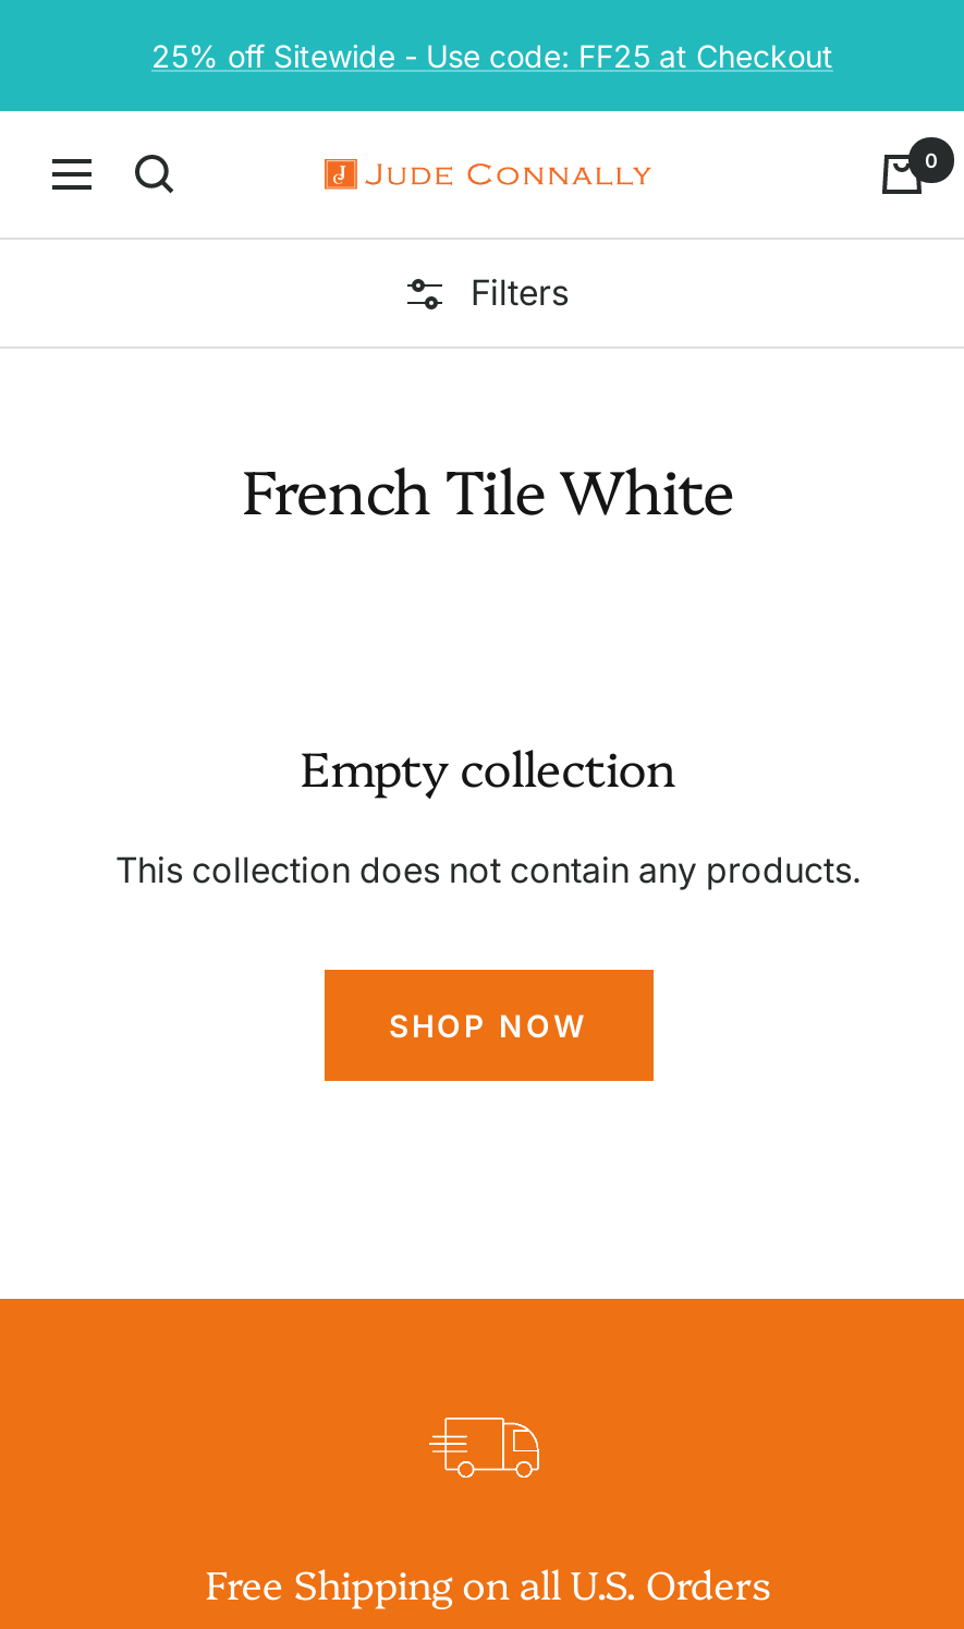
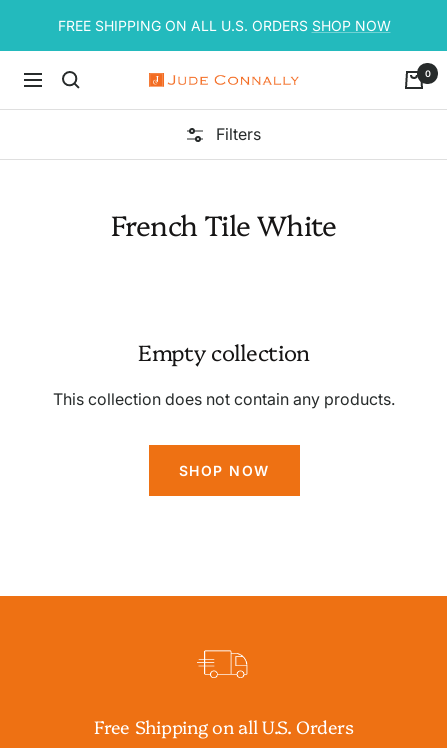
[151,37,833,74] 25% off Sitewide - Use code: FF25 at Checkout -> [57,17,390,34] FREE SHIPPING ON ALL U.S. ORDERS SHOP NOW

